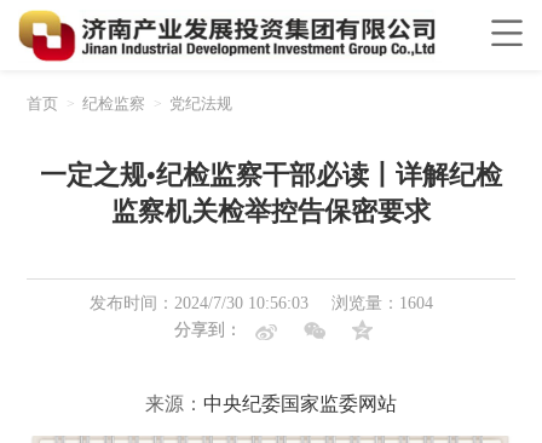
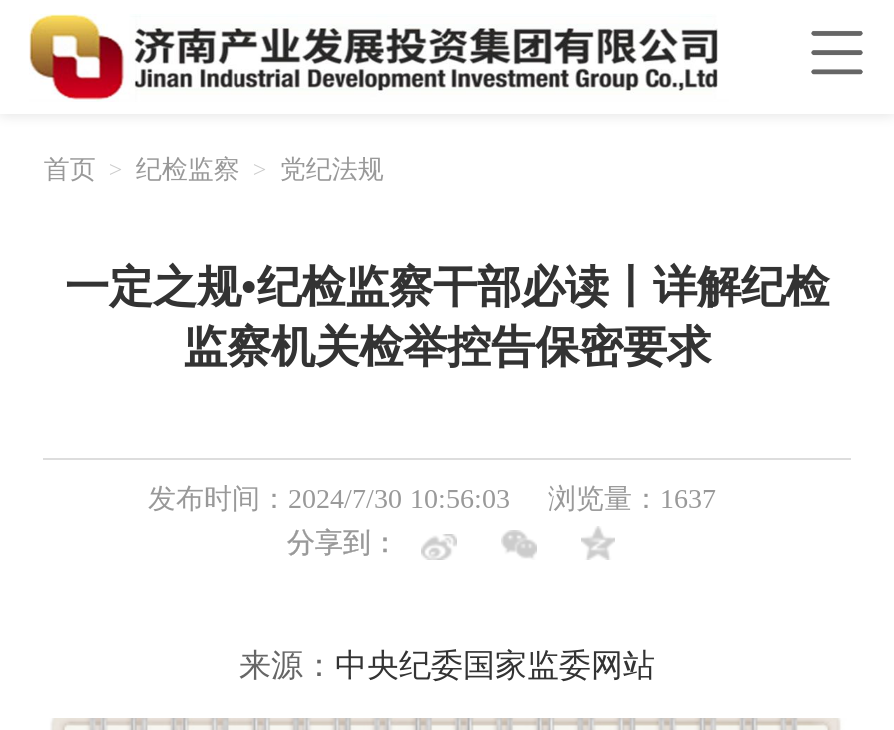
[90,294,434,312] 发布时间：2024/7/30 10:56:03 浏览量：1604 -> [148,484,716,514] 发布时间：2024/7/30 10:56:03 浏览量：1637

